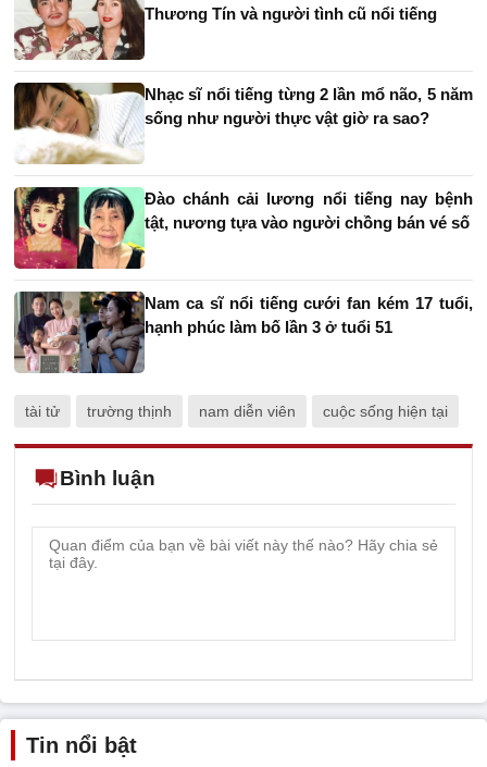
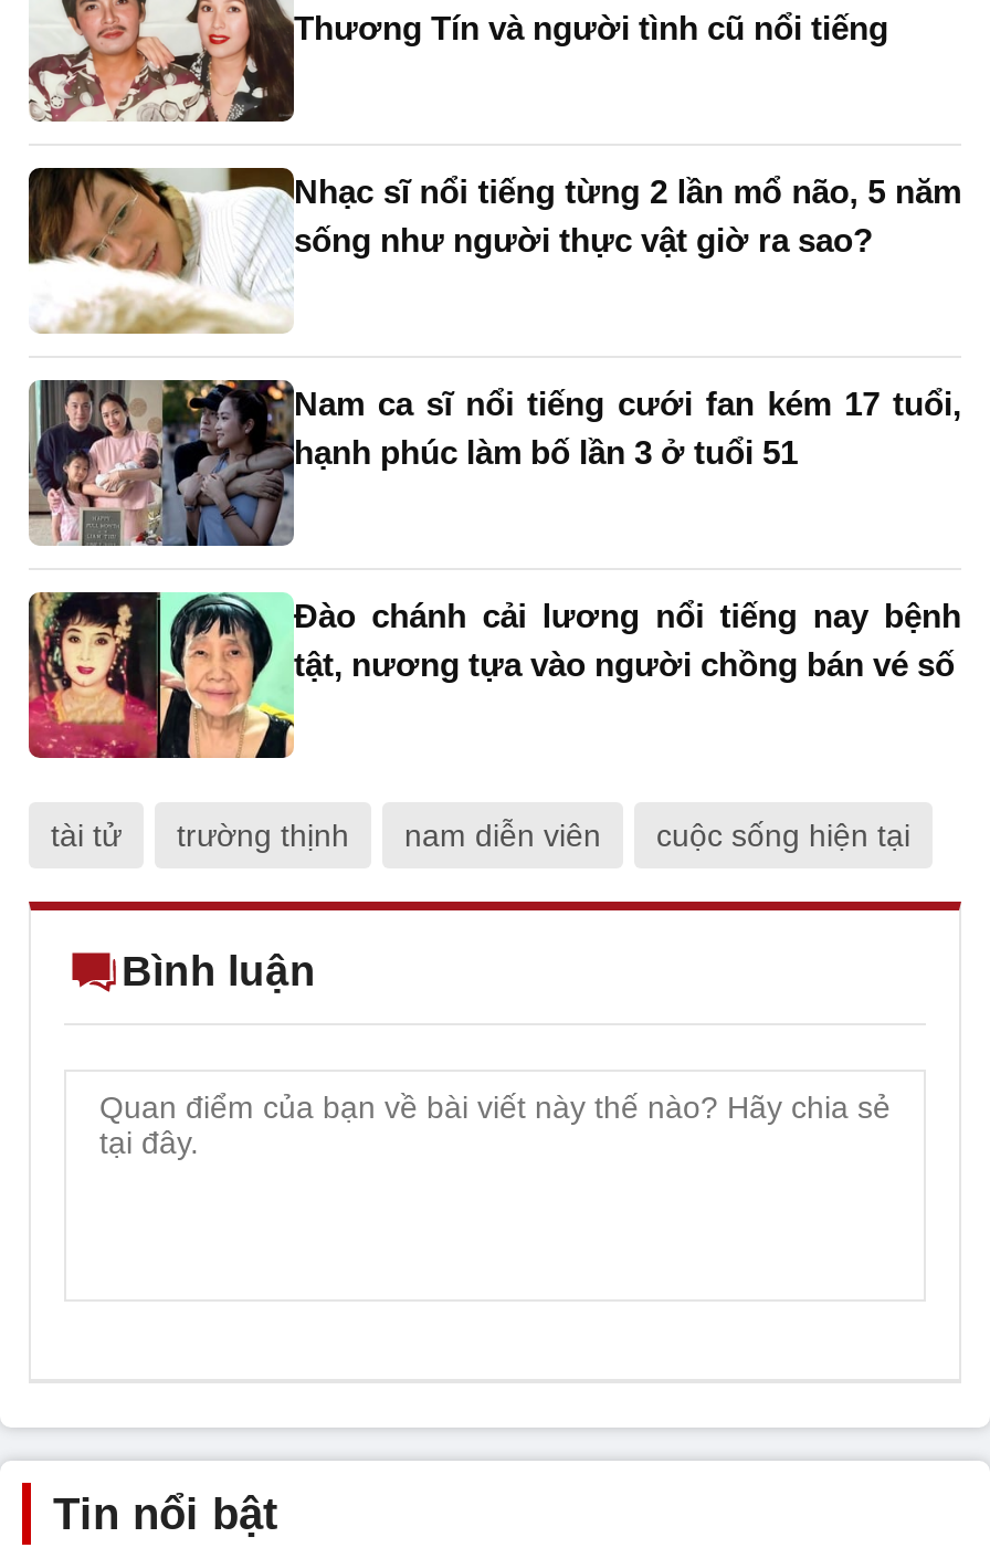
moved [12,186,473,271] -> [24,590,961,762]: [image] | Đào chánh cải lương nổi tiếng nay bệnh | tật, nương tựa vào người chồng bán vé số
moved [13,290,473,374] -> [27,378,961,548]: [image] | Nam ca sĩ nổi tiếng cưới fan kém 17 tuổi, | hạnh phúc làm bố lần 3 ở tuổi 51

